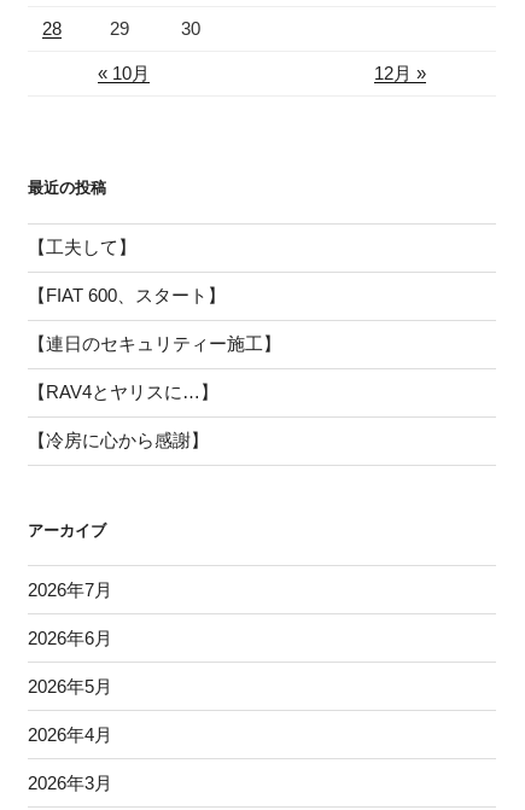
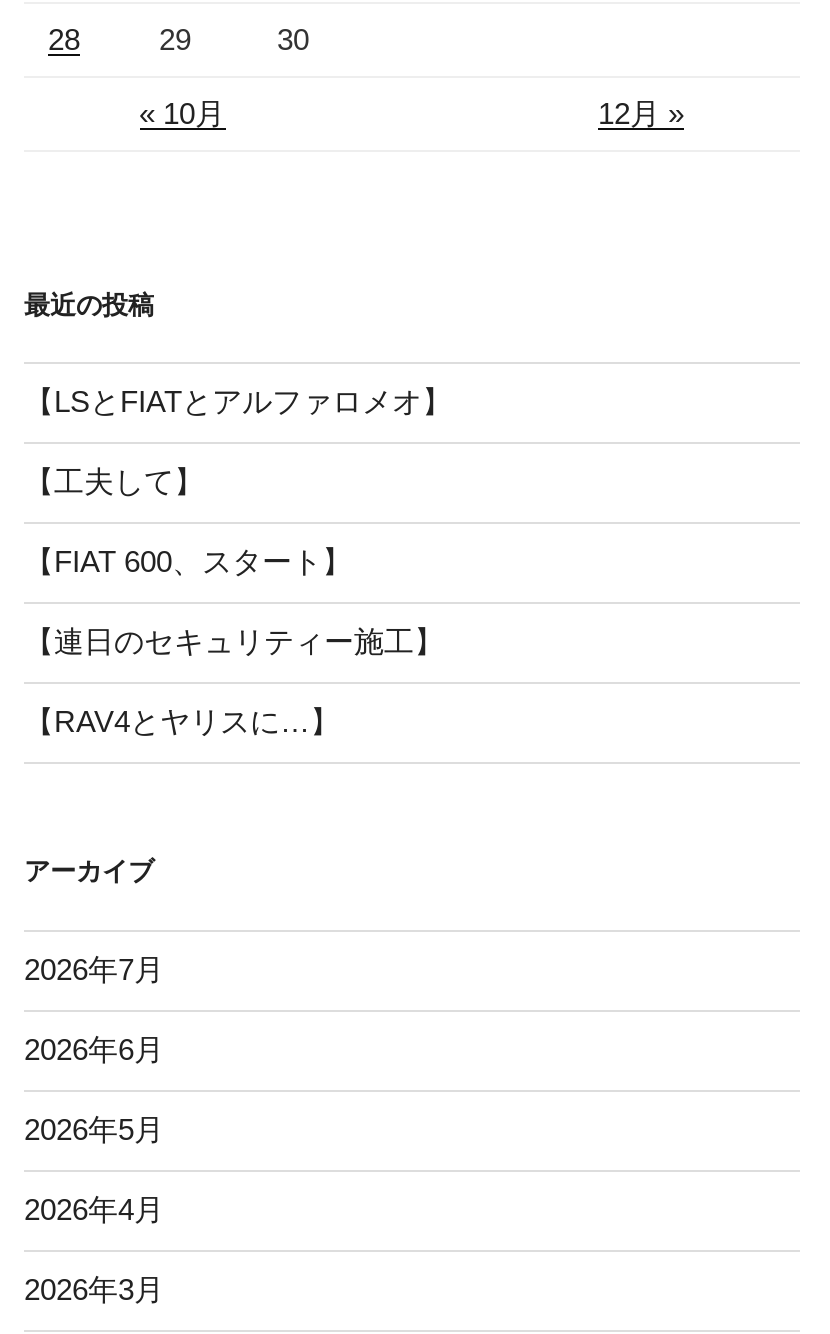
none -> [24,385,452,419] 【LSとFIATとアルファロメオ】
moved [28,237,281,402] -> [24,465,444,739]: 【工夫して】 | 【FIAT 600、スタート】 | 【連日のセキュリティー施工】 | 【RAV4とヤリスに…】
[28,430,209,451] 【冷房に心から感謝】 -> none

